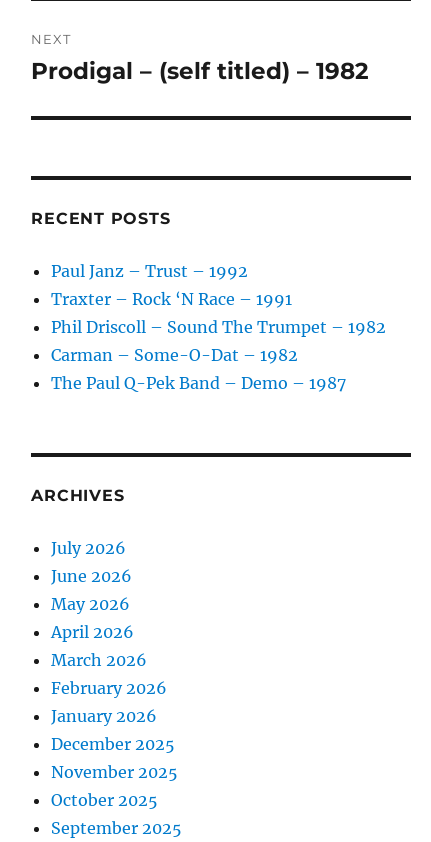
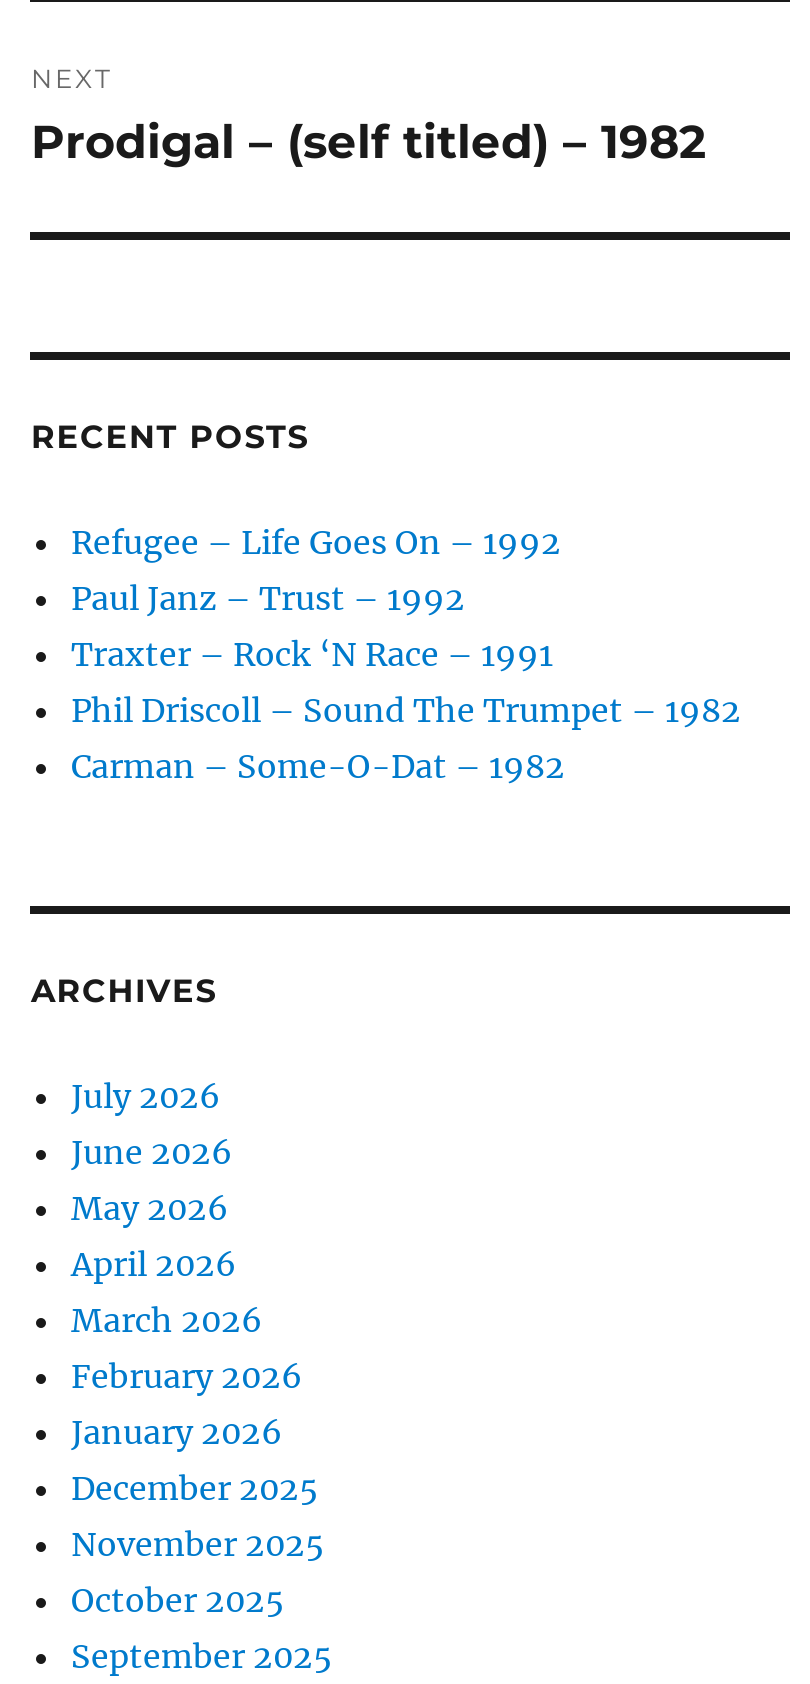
none -> [71,522,561,562] Refugee – Life Goes On – 1992
moved [51,261,386,365] -> [71,578,741,786]: Paul Janz – Trust – 1992 | Traxter – Rock ‘N Race – 1991 | Phil Driscoll – Sound The Trumpet – 1982 | Carman – Some-O-Dat – 1982
[51,373,346,393] The Paul Q-Pek Band – Demo – 1987 -> none

